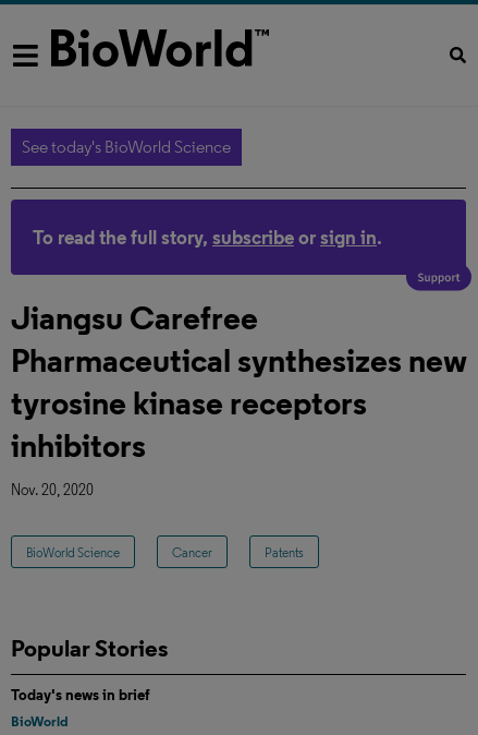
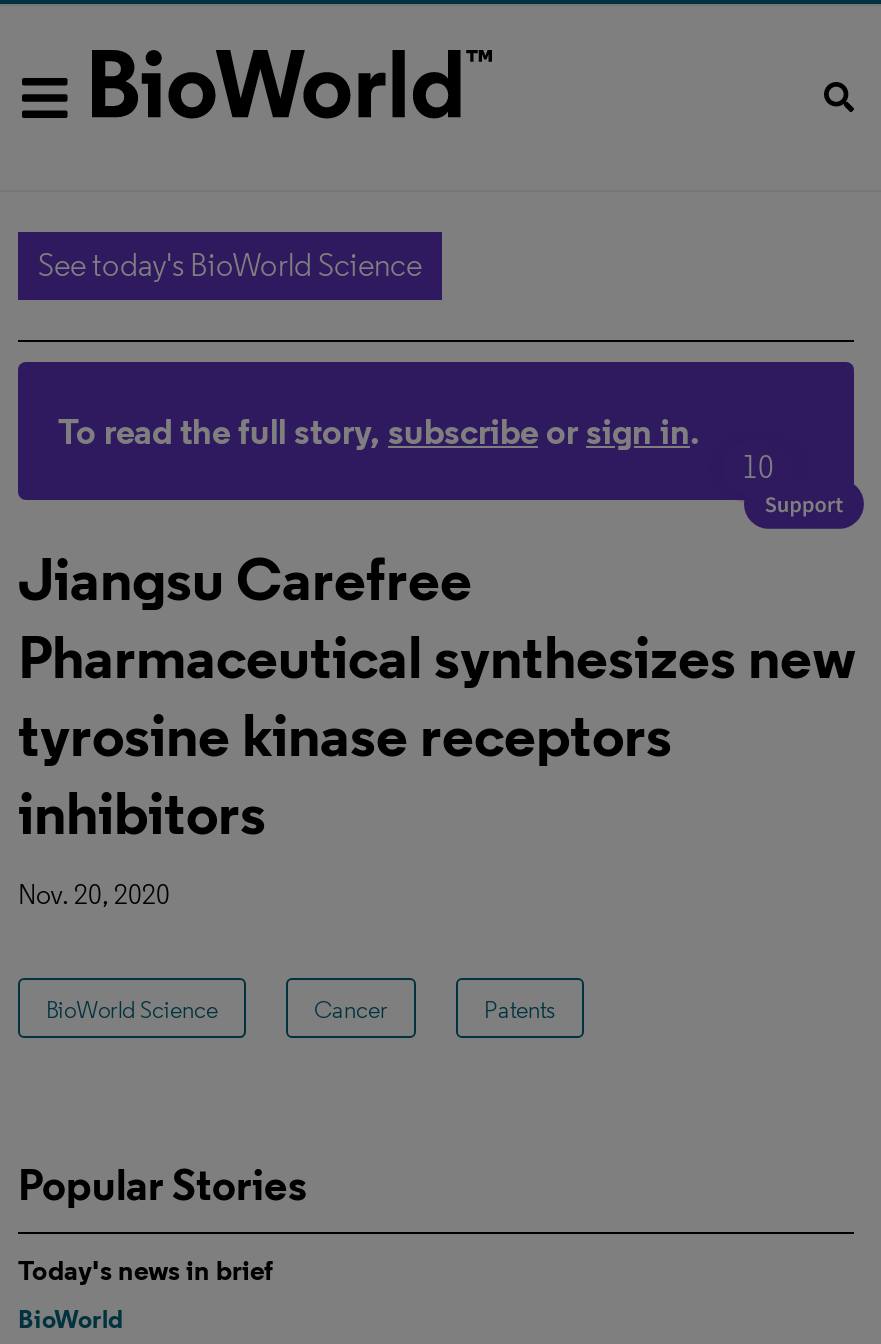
none -> [742,448,774,486] 10

